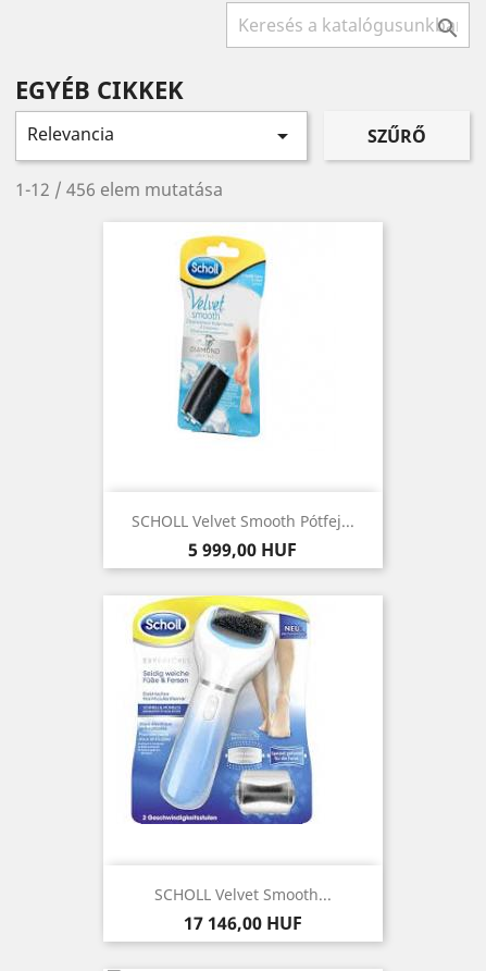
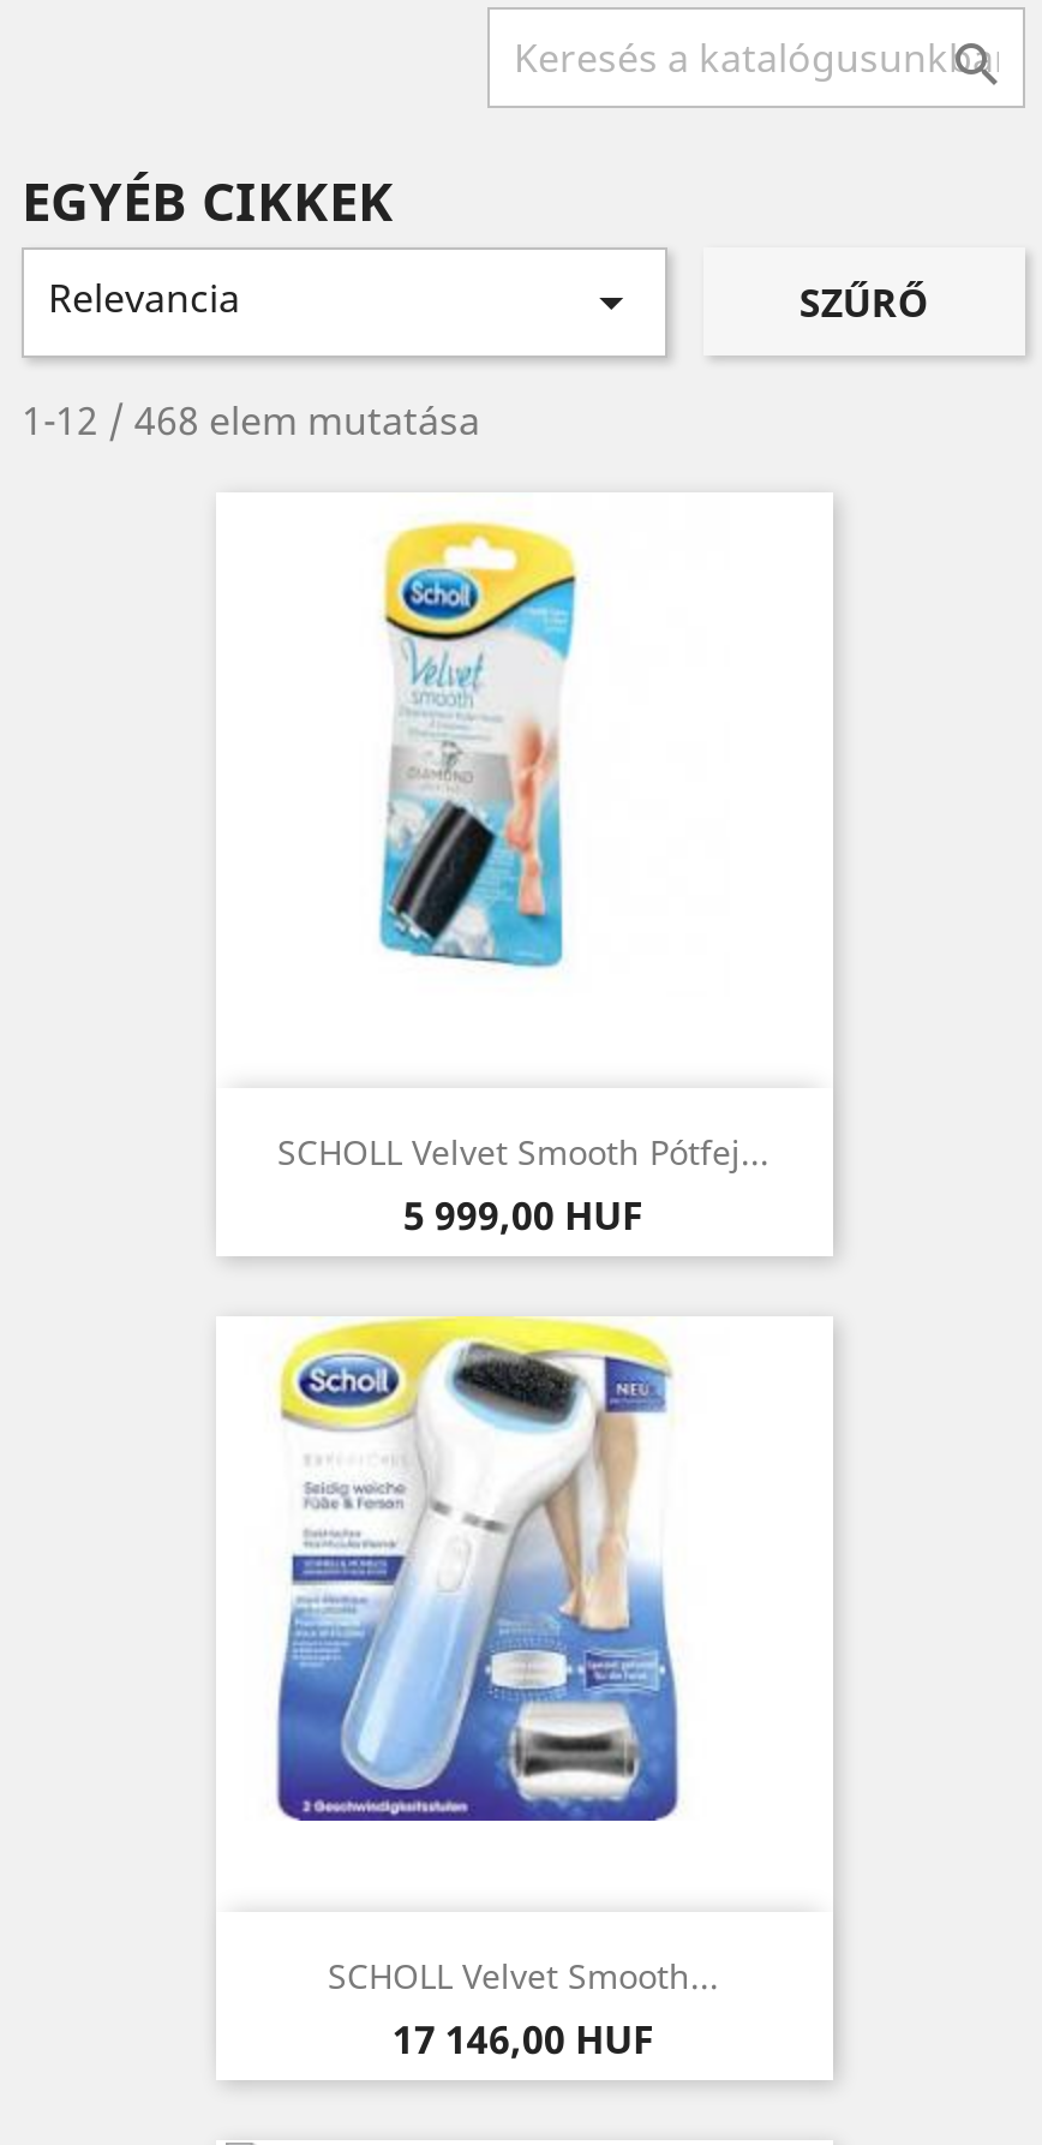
[15,177,223,201] 1-12 / 456 elem mutatása -> [22,393,480,446] 1-12 / 468 elem mutatása

